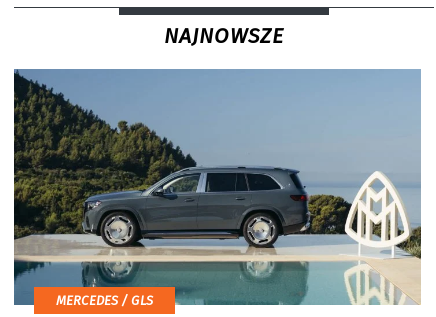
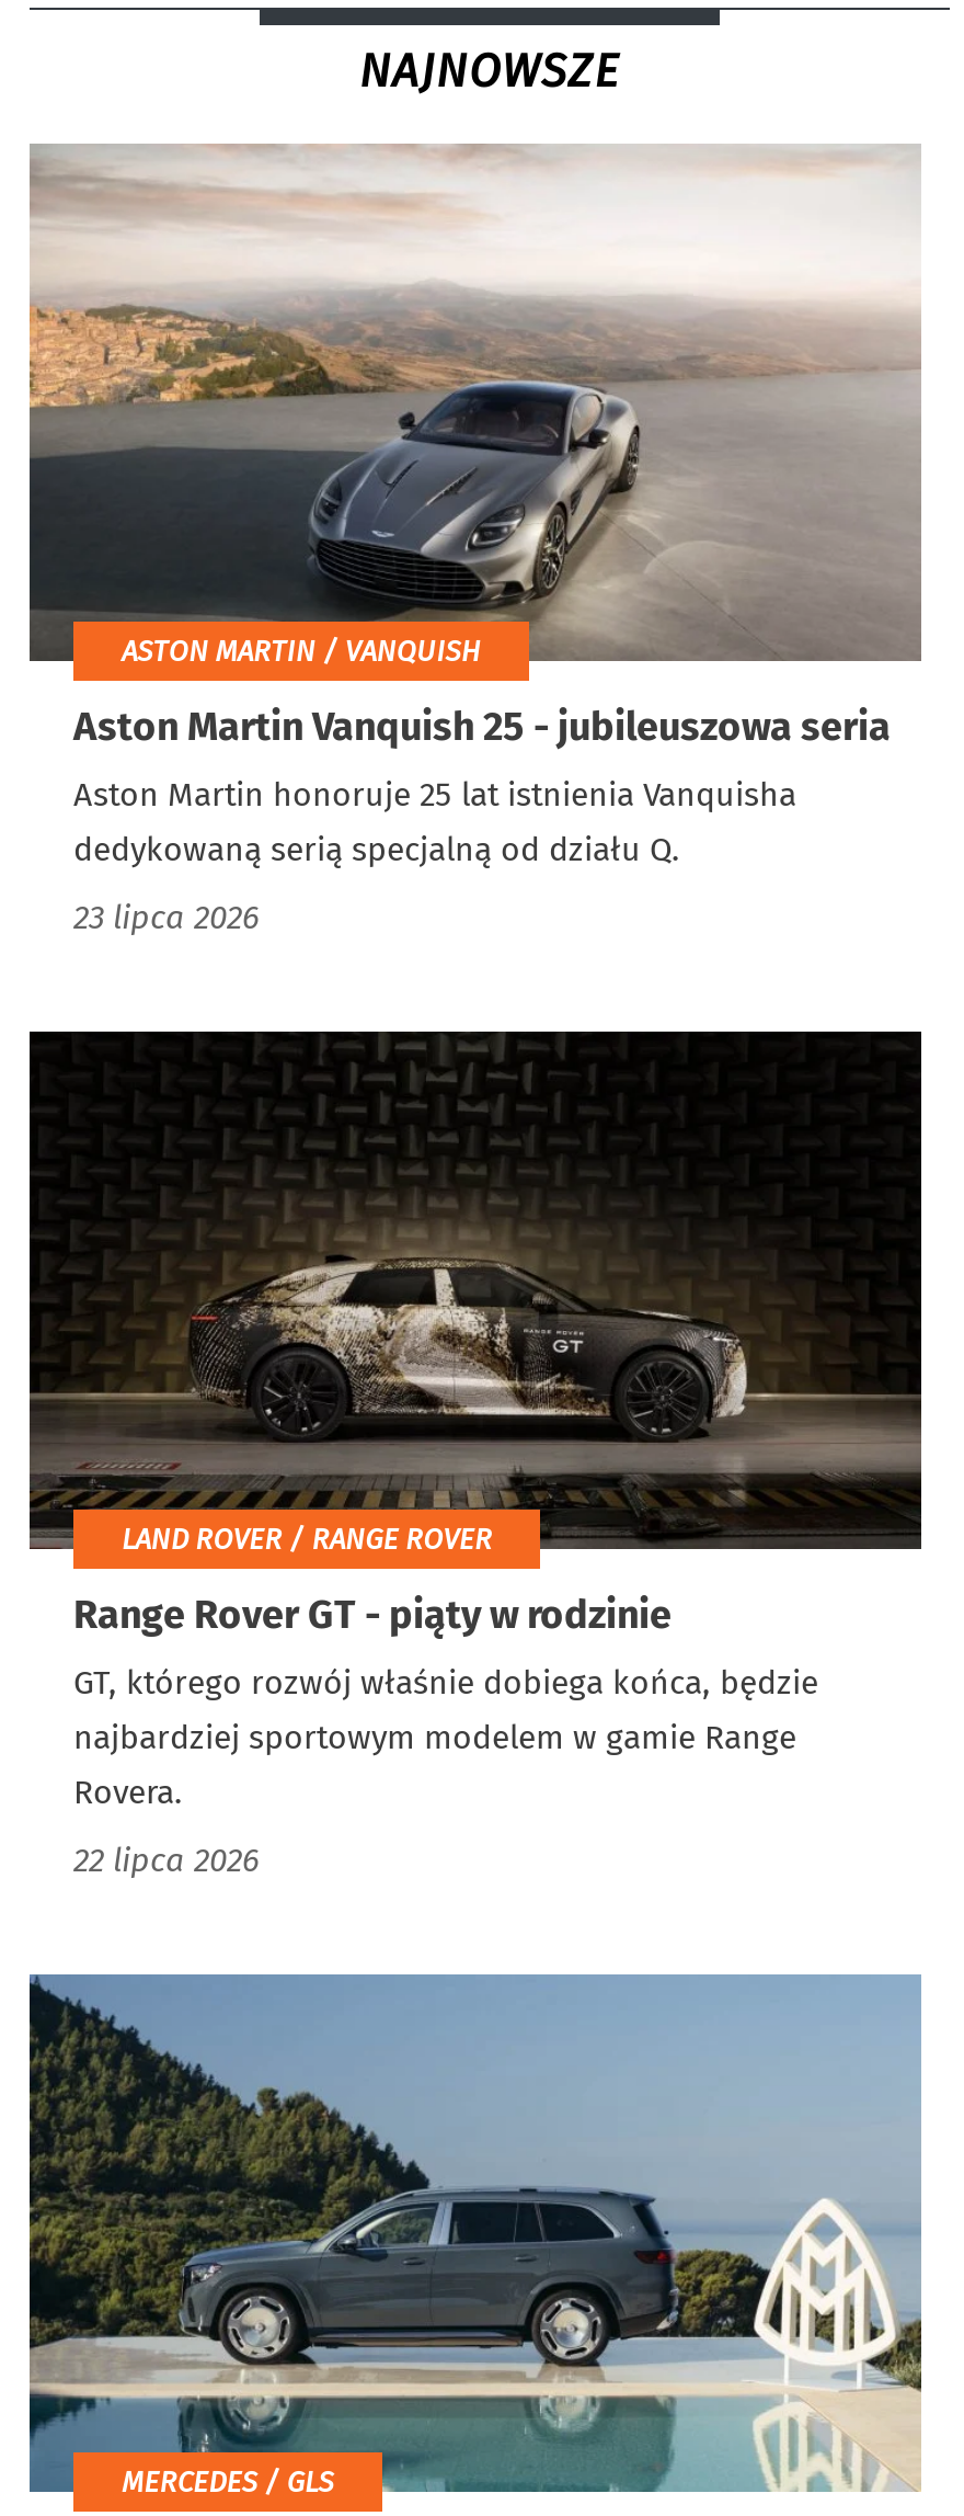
none -> [27,144,921,937] [image] | ASTON MARTIN / VANQUISH | Aston Martin Vanquish 25 - jubileuszowa seria | Aston Martin honoruje 25 lat istnienia Vanquisha | dedykowaną serią specjalną od działu Q. | 23 lipca 2026
none -> [27,1029,923,1880] [image] | LAND ROVER / RANGE ROVER | Range Rover GT - piąty w rodzinie | GT, którego rozwój właśnie dobiega końca, będzie | najbardziej sportowym modelem w gamie Range | Rovera. | 22 lipca 2026

